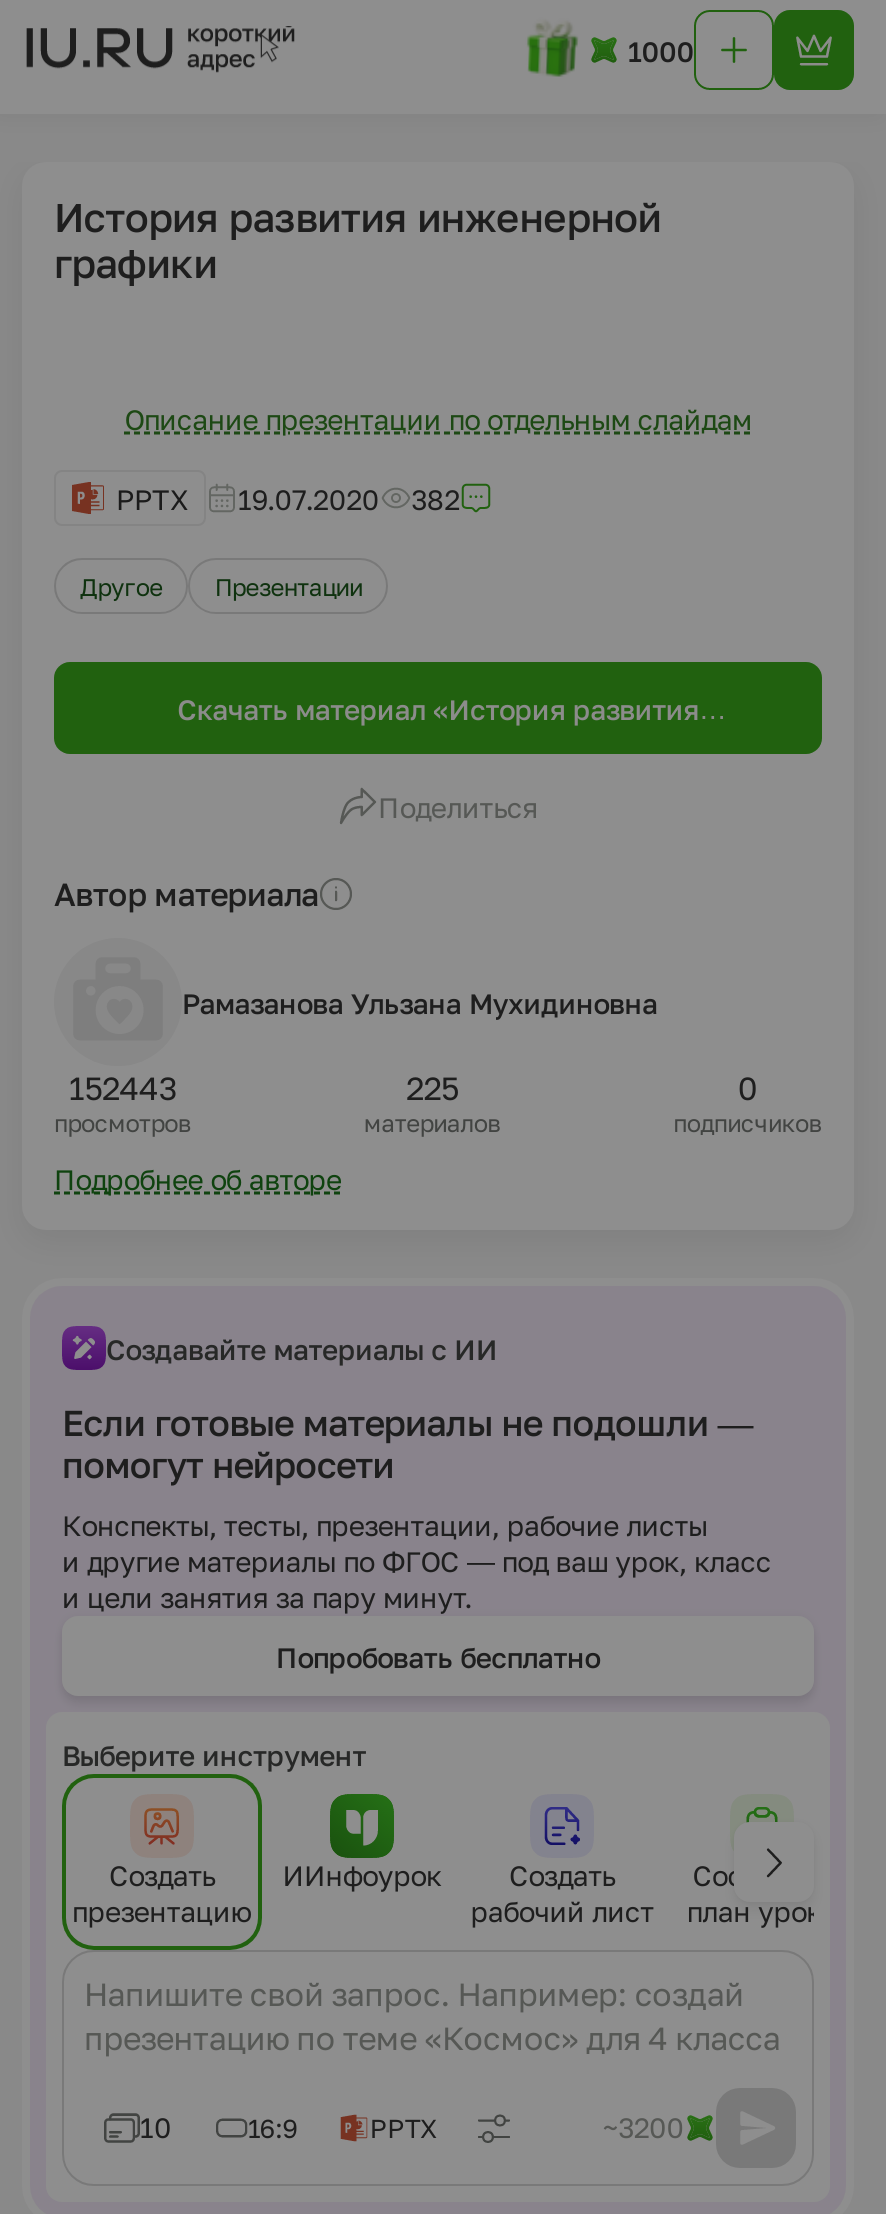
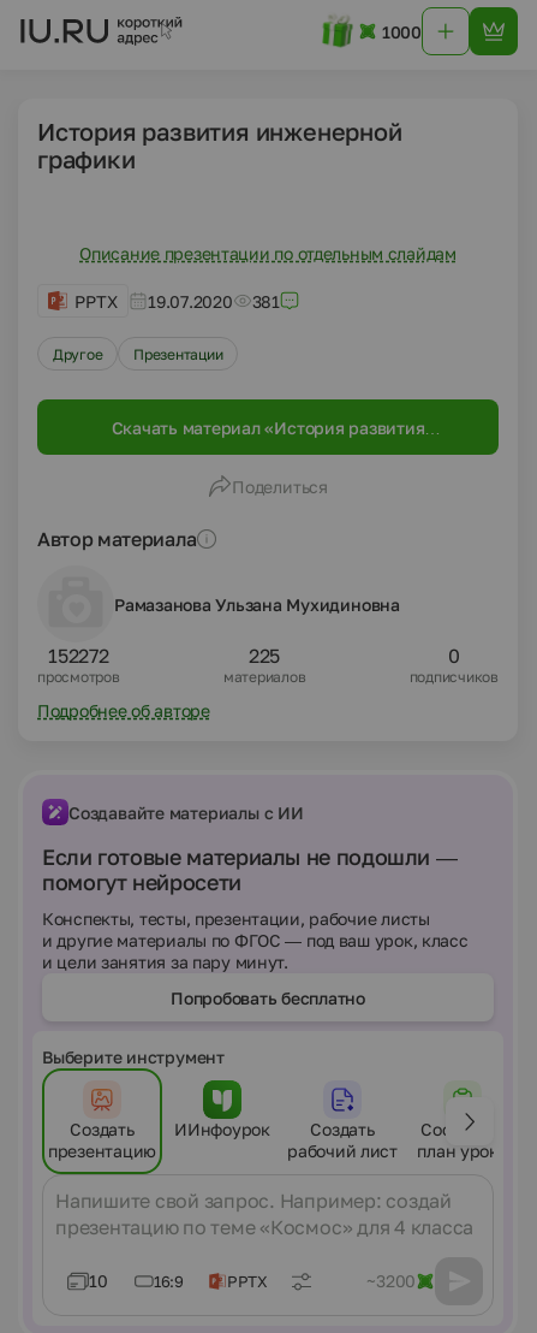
[116,481,460,515] PPTX 19.07.2020 382 -> [74,291,280,311] PPTX 19.07.2020 381
[69,1068,176,1108] 152443 -> [48,644,109,668] 152272

